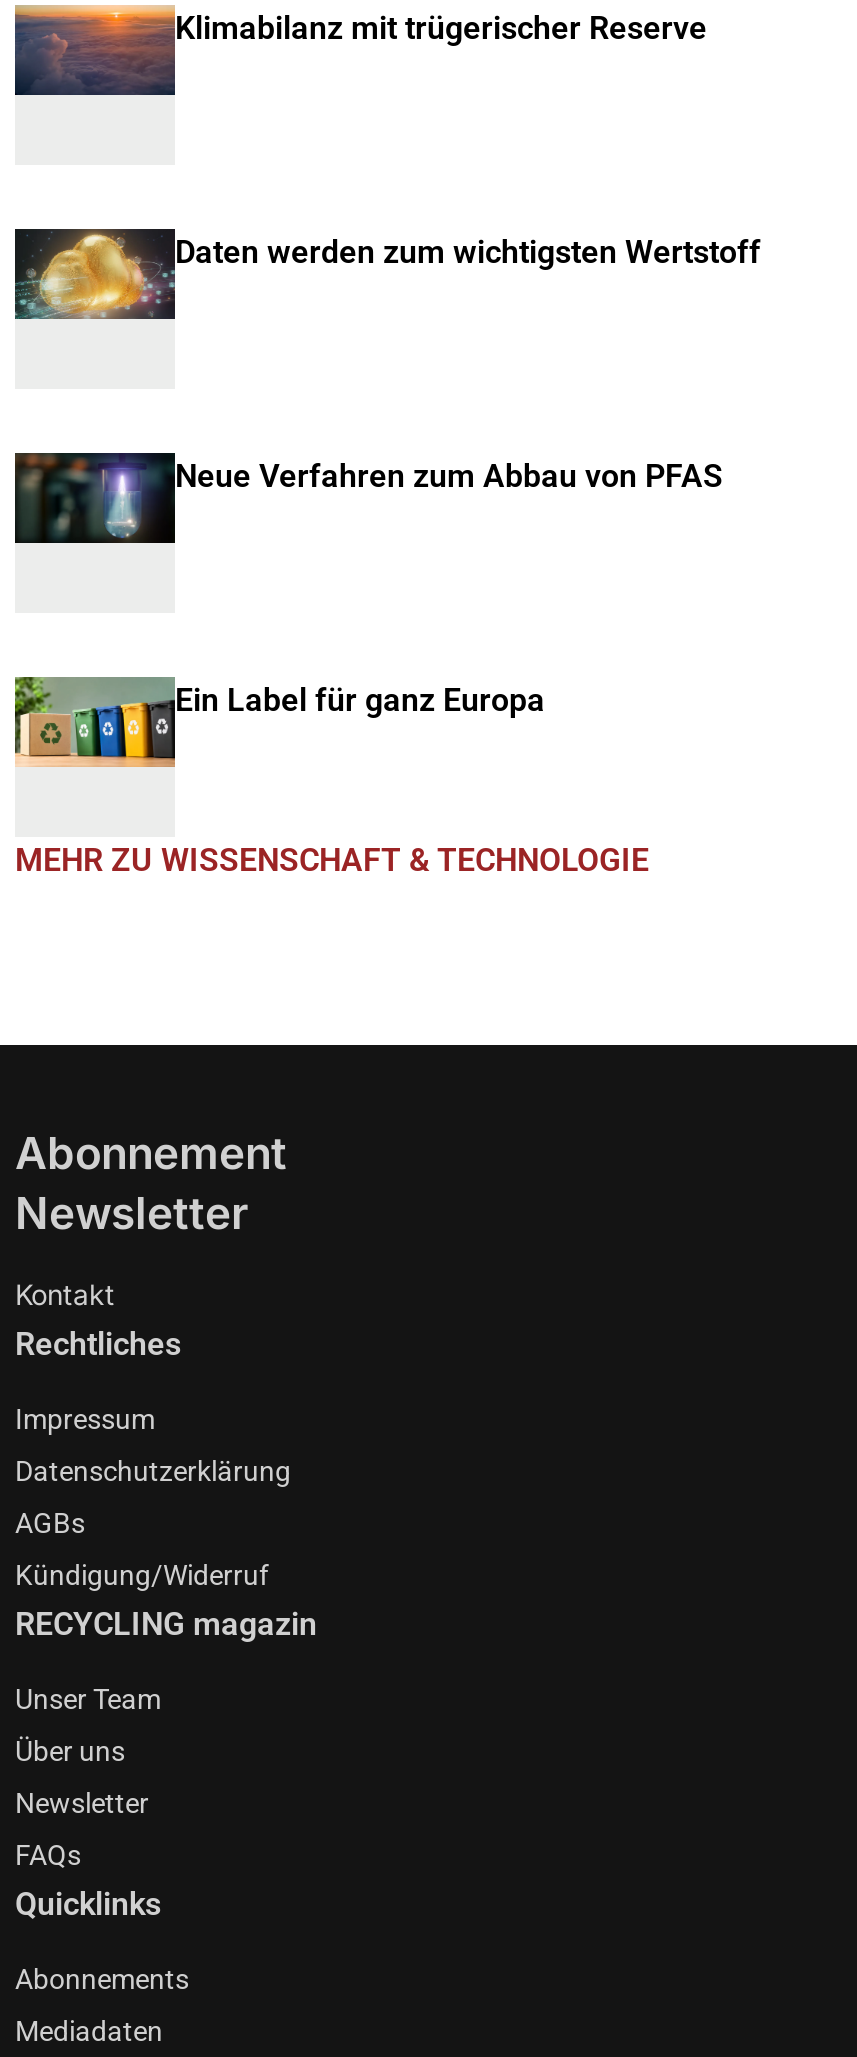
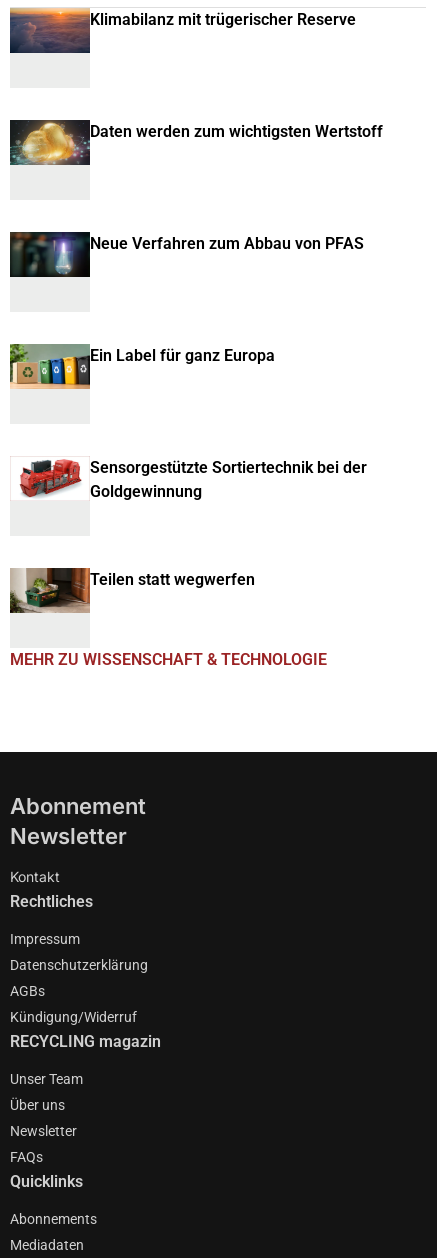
none -> [9,567,255,614] [image] | Teilen statt wegwerfen
none -> [19,458,367,501] [image] | Sensorgestützte Sortiertechnik bei der | Goldgewinnung

